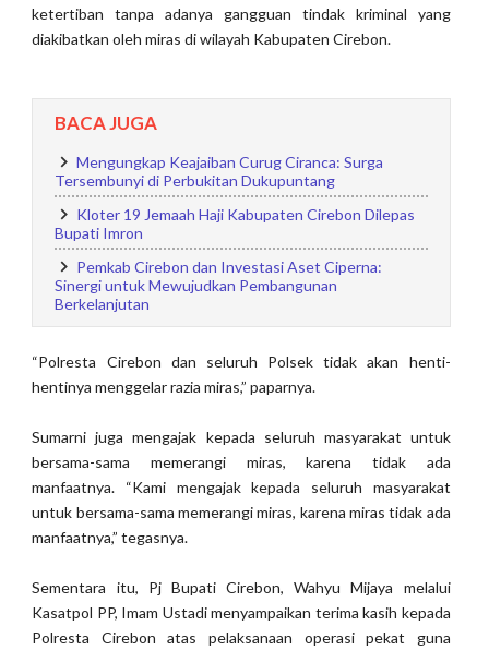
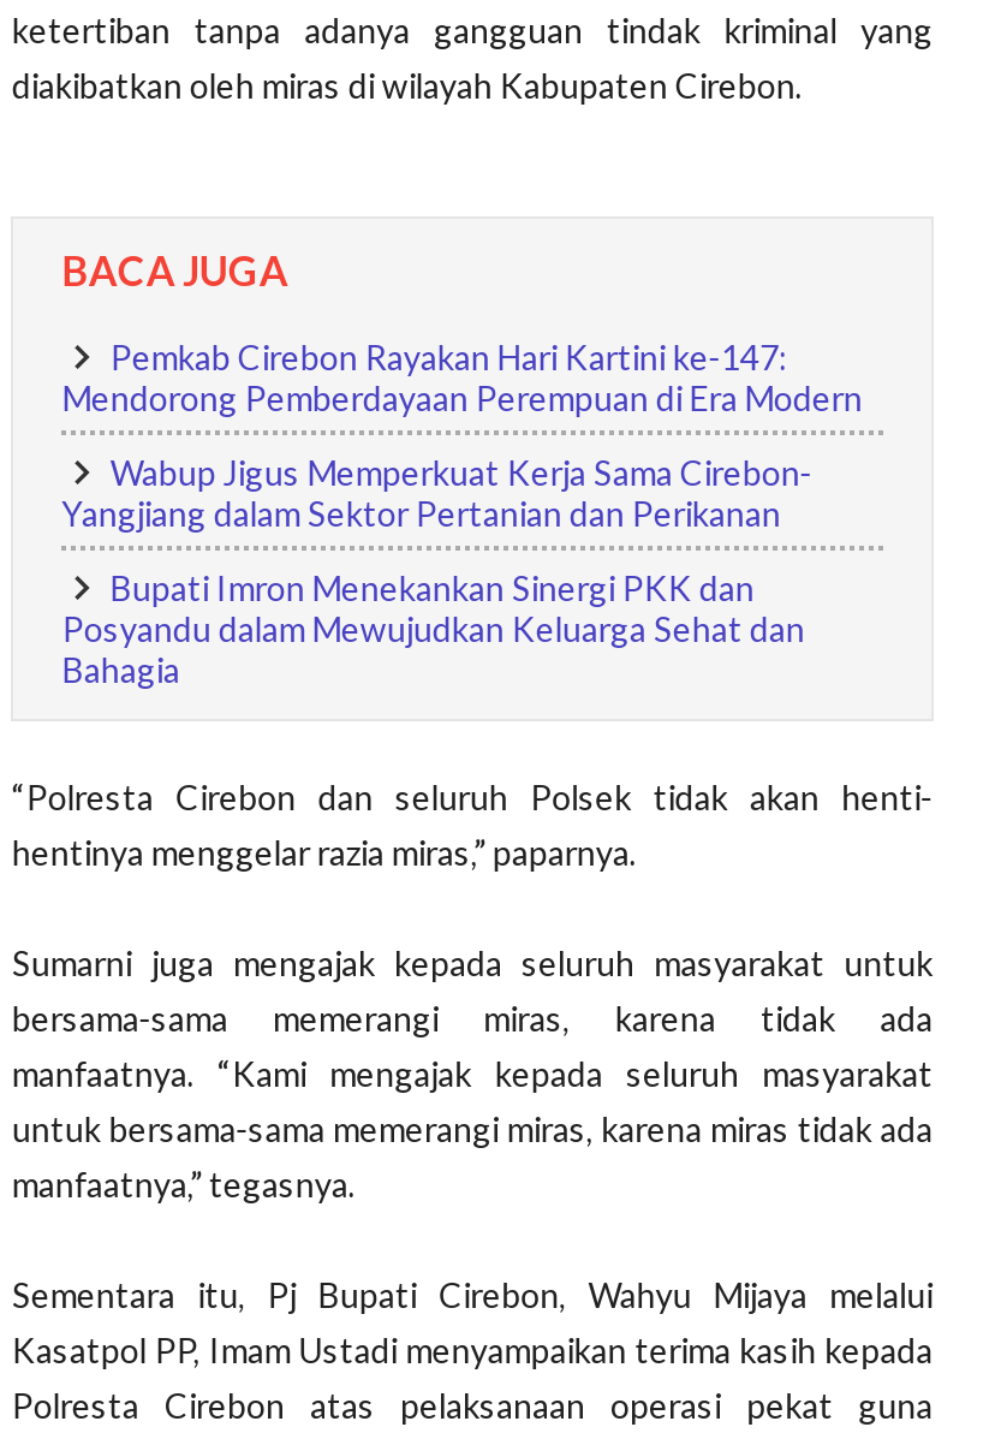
[55,153,384,190] Mengungkap Keajaiban Curug Ciranca: Surga | Tersembunyi di Perbukitan Dukupuntang -> [62,337,863,419] Pemkab Cirebon Rayakan Hari Kartini ke-147: | Mendorong Pemberdayaan Perempuan di Era Modern
[55,205,415,242] Kloter 19 Jemaah Haji Kabupaten Cirebon Dilepas | Bupati Imron -> [62,453,812,534] Wabup Jigus Memperkuat Kerja Sama Cirebon- | Yangjiang dalam Sektor Pertanian dan Perikanan
[55,258,382,313] Pemkab Cirebon dan Investasi Aset Ciperna: | Sinergi untuk Mewujudkan Pembangunan | Berkelanjutan -> [62,568,805,691] Bupati Imron Menekankan Sinergi PKK dan | Posyandu dalam Mewujudkan Keluarga Sehat dan | Bahagia

